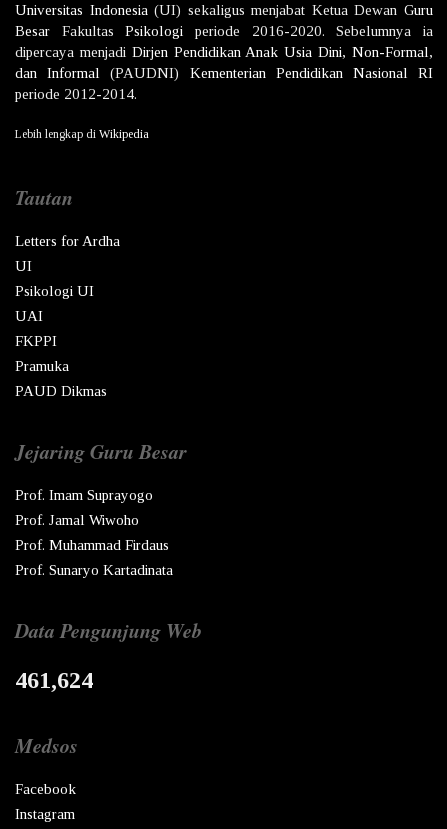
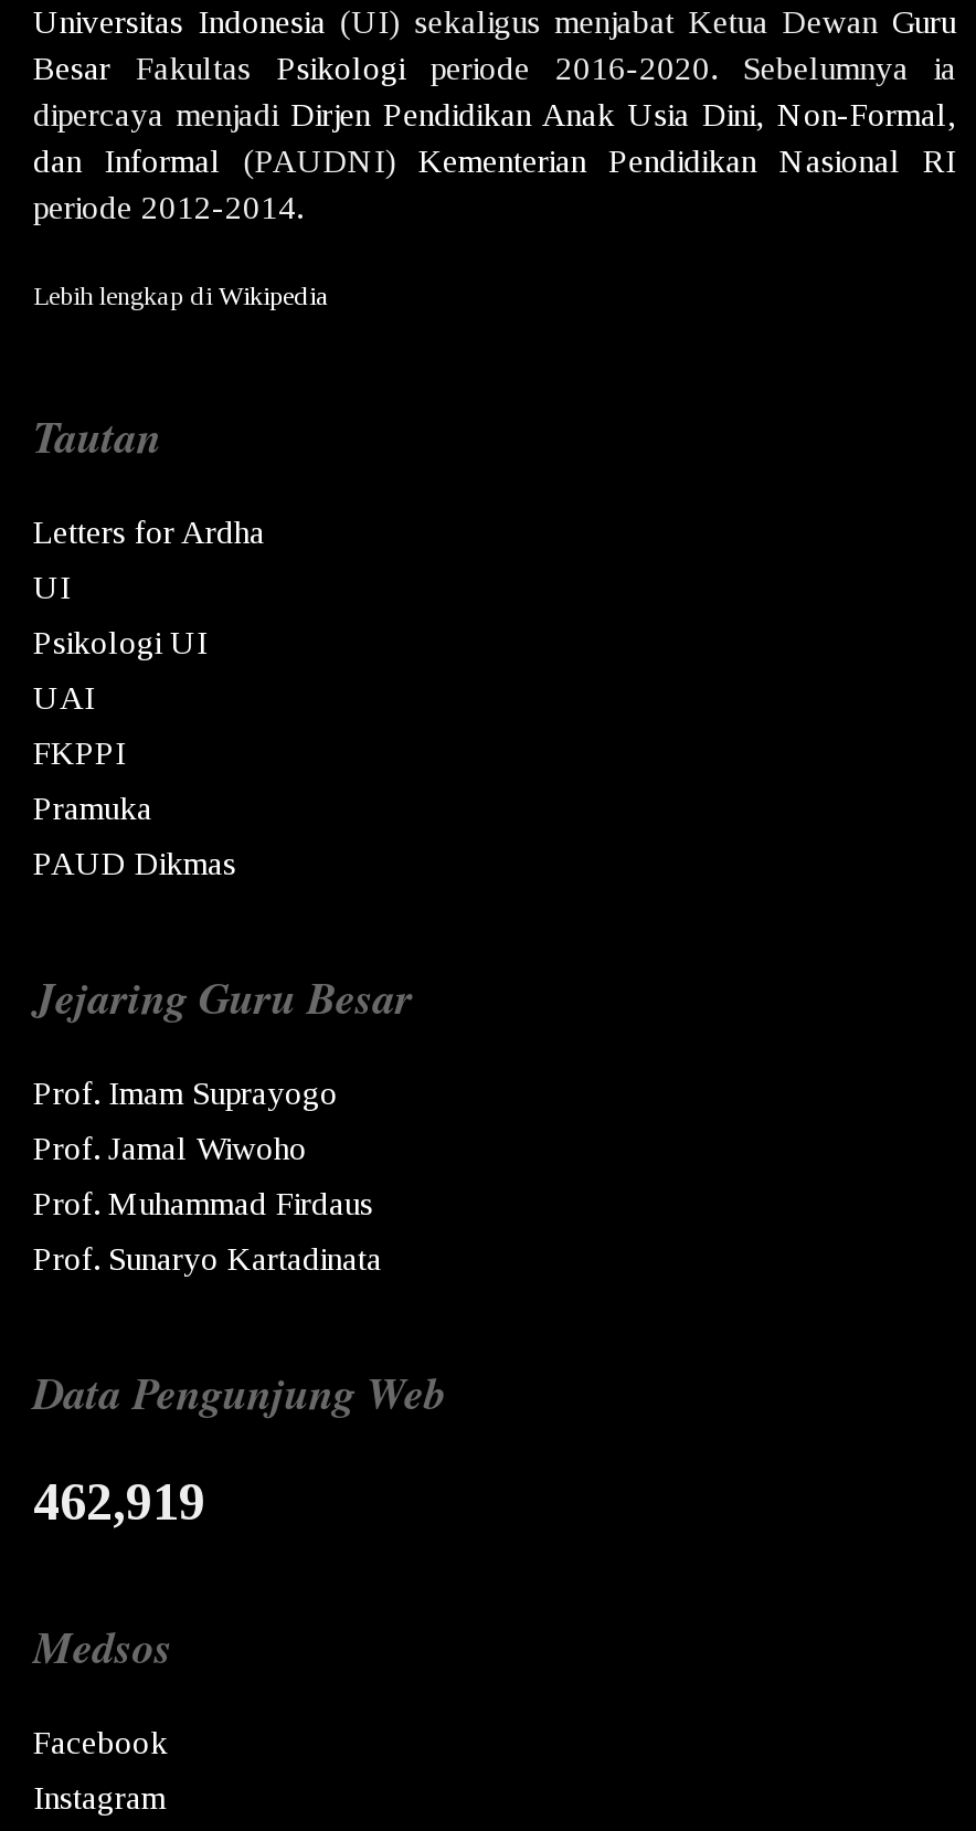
[15,667,93,693] 461,624 -> [33,1474,205,1531] 462,919

